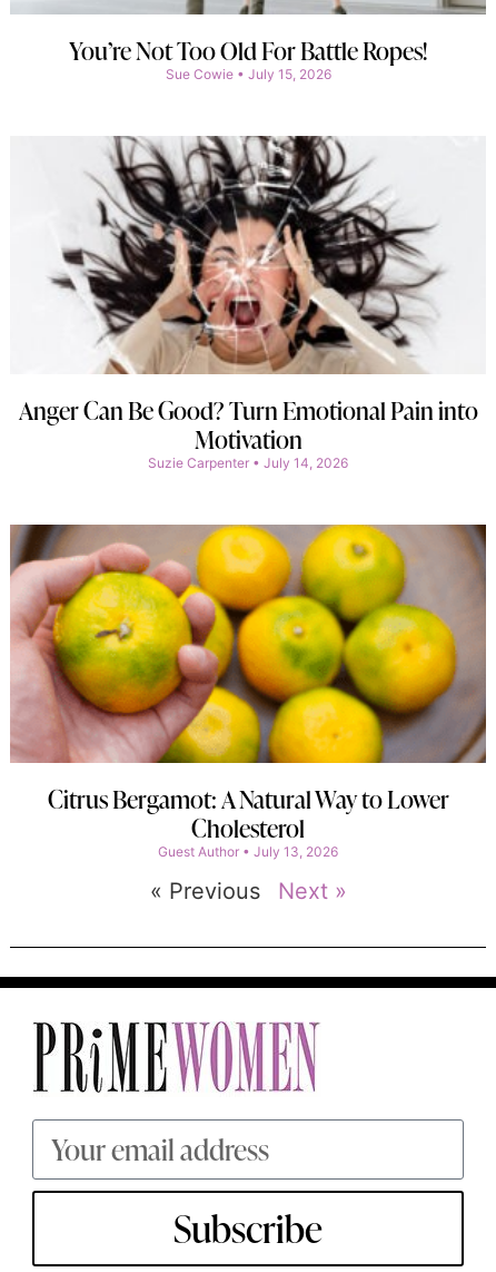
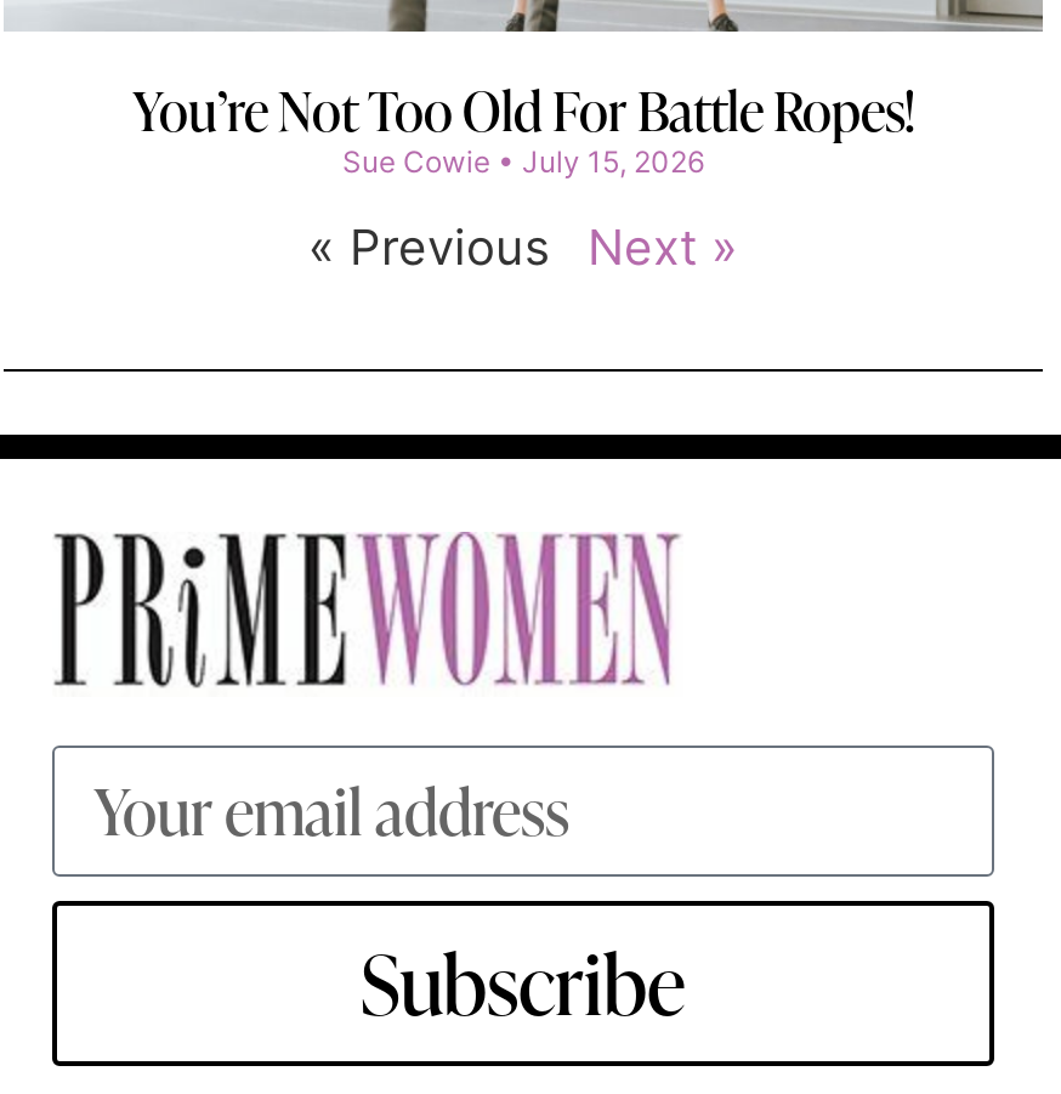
[18,135,485,471] [image] | Anger Can Be Good? Turn Emotional Pain into | Motivation | Suzie Carpenter July 14, 2026 -> none
[10,524,486,860] [image] | Citrus Bergamot: A Natural Way to Lower | Cholesterol | Guest Author July 13, 2026 -> none

